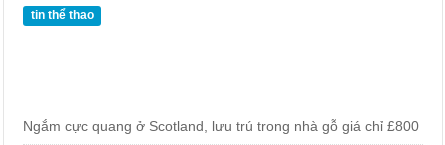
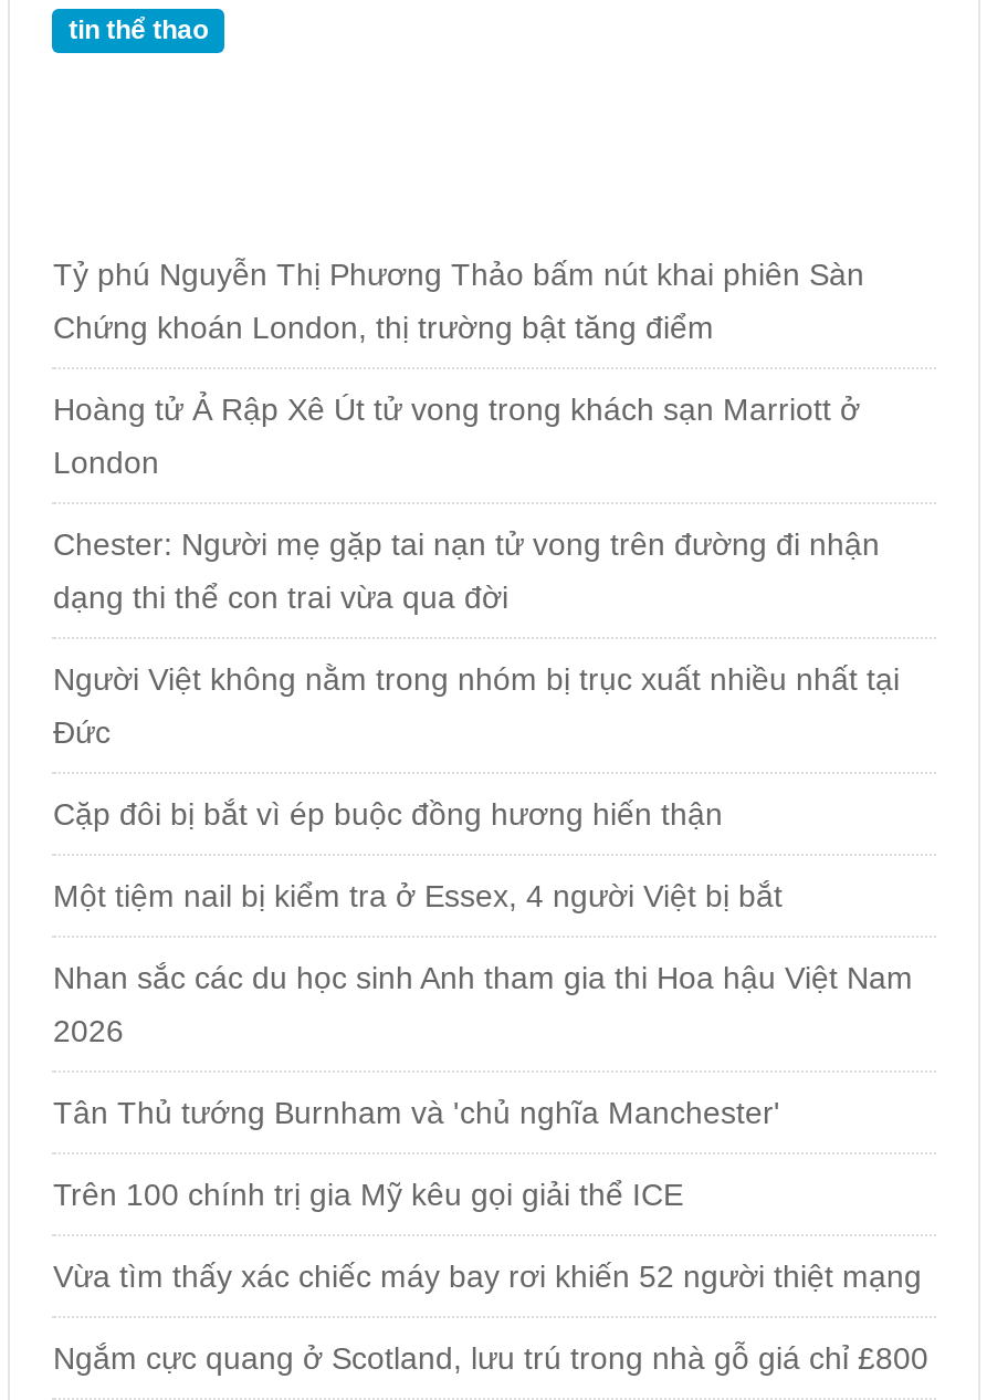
none -> [53,255,922,1293] Tỷ phú Nguyễn Thị Phương Thảo bấm nút khai phiên Sàn | Chứng khoán London, thị trường bật tăng điểm | Hoàng tử Ả Rập Xê Út tử vong trong khách sạn Marriott ở | London | Chester: Người mẹ gặp tai nạn tử vong trên đường đi nhận | dạng thi thể con trai vừa qua đời | Người Việt không nằm trong nhóm bị trục xuất nhiều nhất tại | Đức | Cặp đôi bị bắt vì ép buộc đồng hương hiến thận | Một tiệm nail bị kiểm tra ở Essex, 4 người Việt bị bắt | Nhan sắc các du học sinh Anh tham gia thi Hoa hậu Việt Nam | 2026 | Tân Thủ tướng Burnham và 'chủ nghĩa Manchester' | Trên 100 chính trị gia Mỹ kêu gọi giải thể ICE | Vừa tìm thấy xác chiếc máy bay rơi khiến 52 người thiệt mạng

